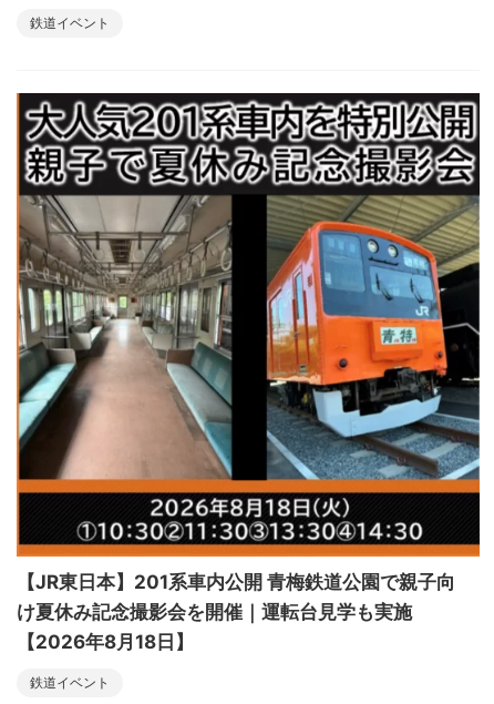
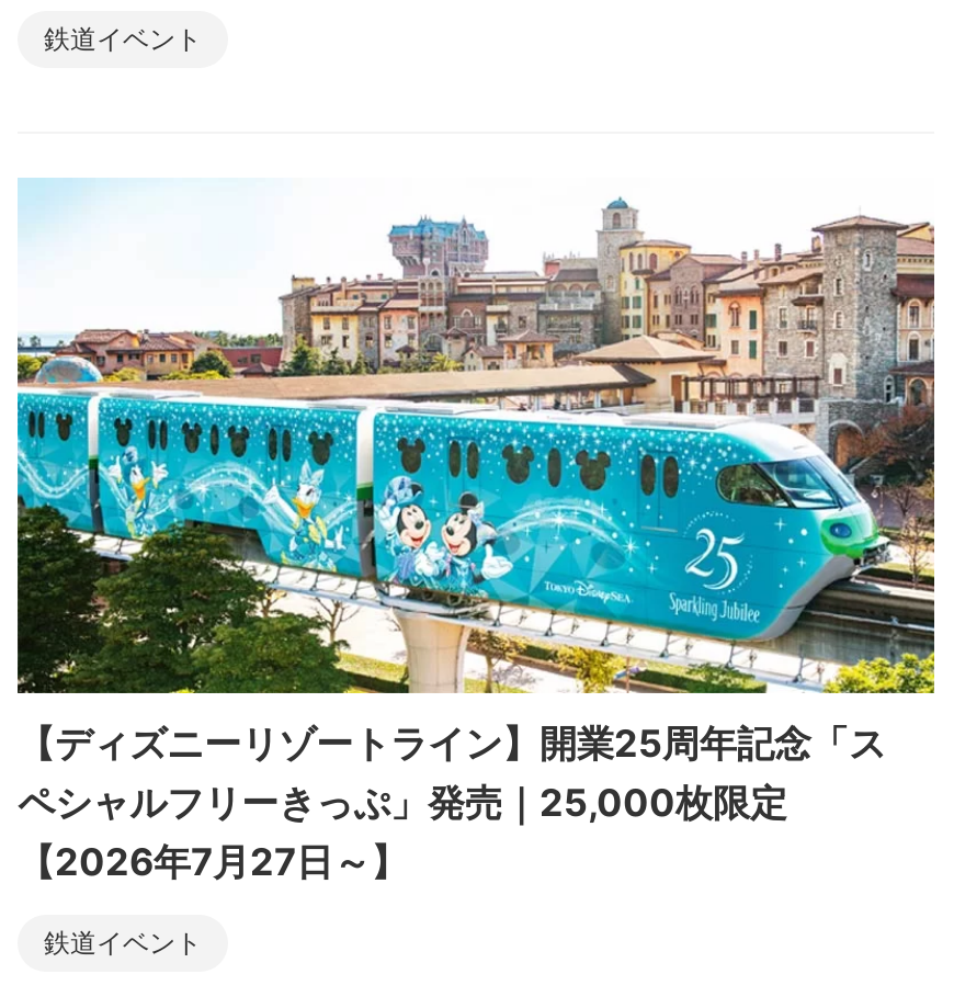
[16,92,481,653] [image] | 【JR東日本】201系車内公開 青梅鉄道公園で親子向 | け夏休み記念撮影会を開催｜運転台見学も実施 | 【2026年8月18日】 -> [15,179,936,885] [image] | 【ディズニーリゾートライン】開業25周年記念「ス | ペシャルフリーきっぷ」発売｜25,000枚限定 | 【2026年7月27日～】

